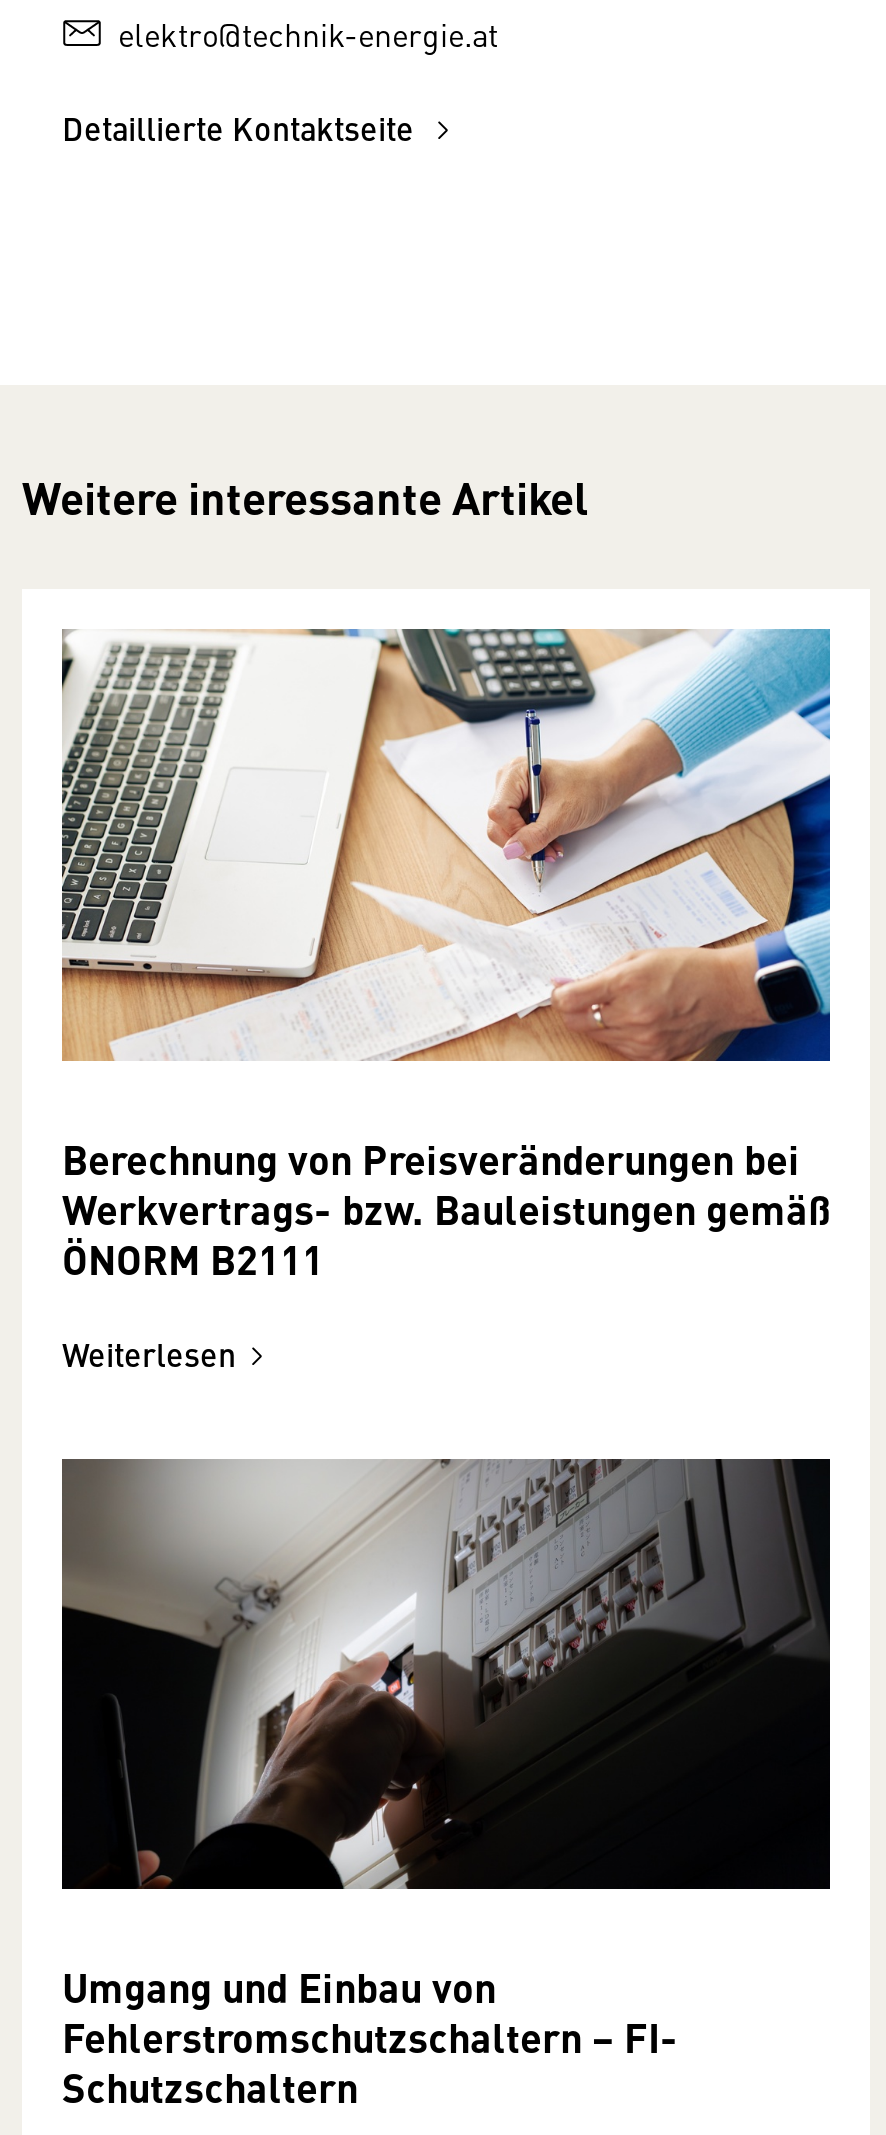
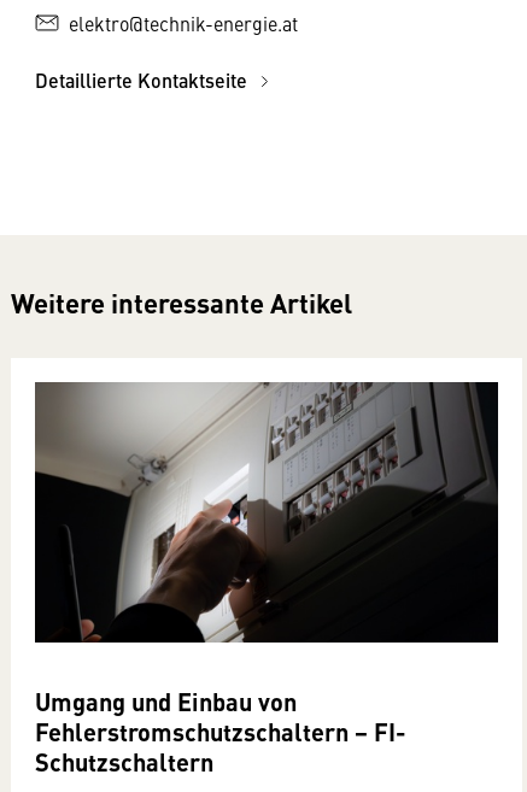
[60,629,832,1376] [image] | Berechnung von Preisveränderungen bei | Werkvertrags- bzw. Bauleistungen gemäß | ÖNORM B2111 | Weiterlesen -> none

